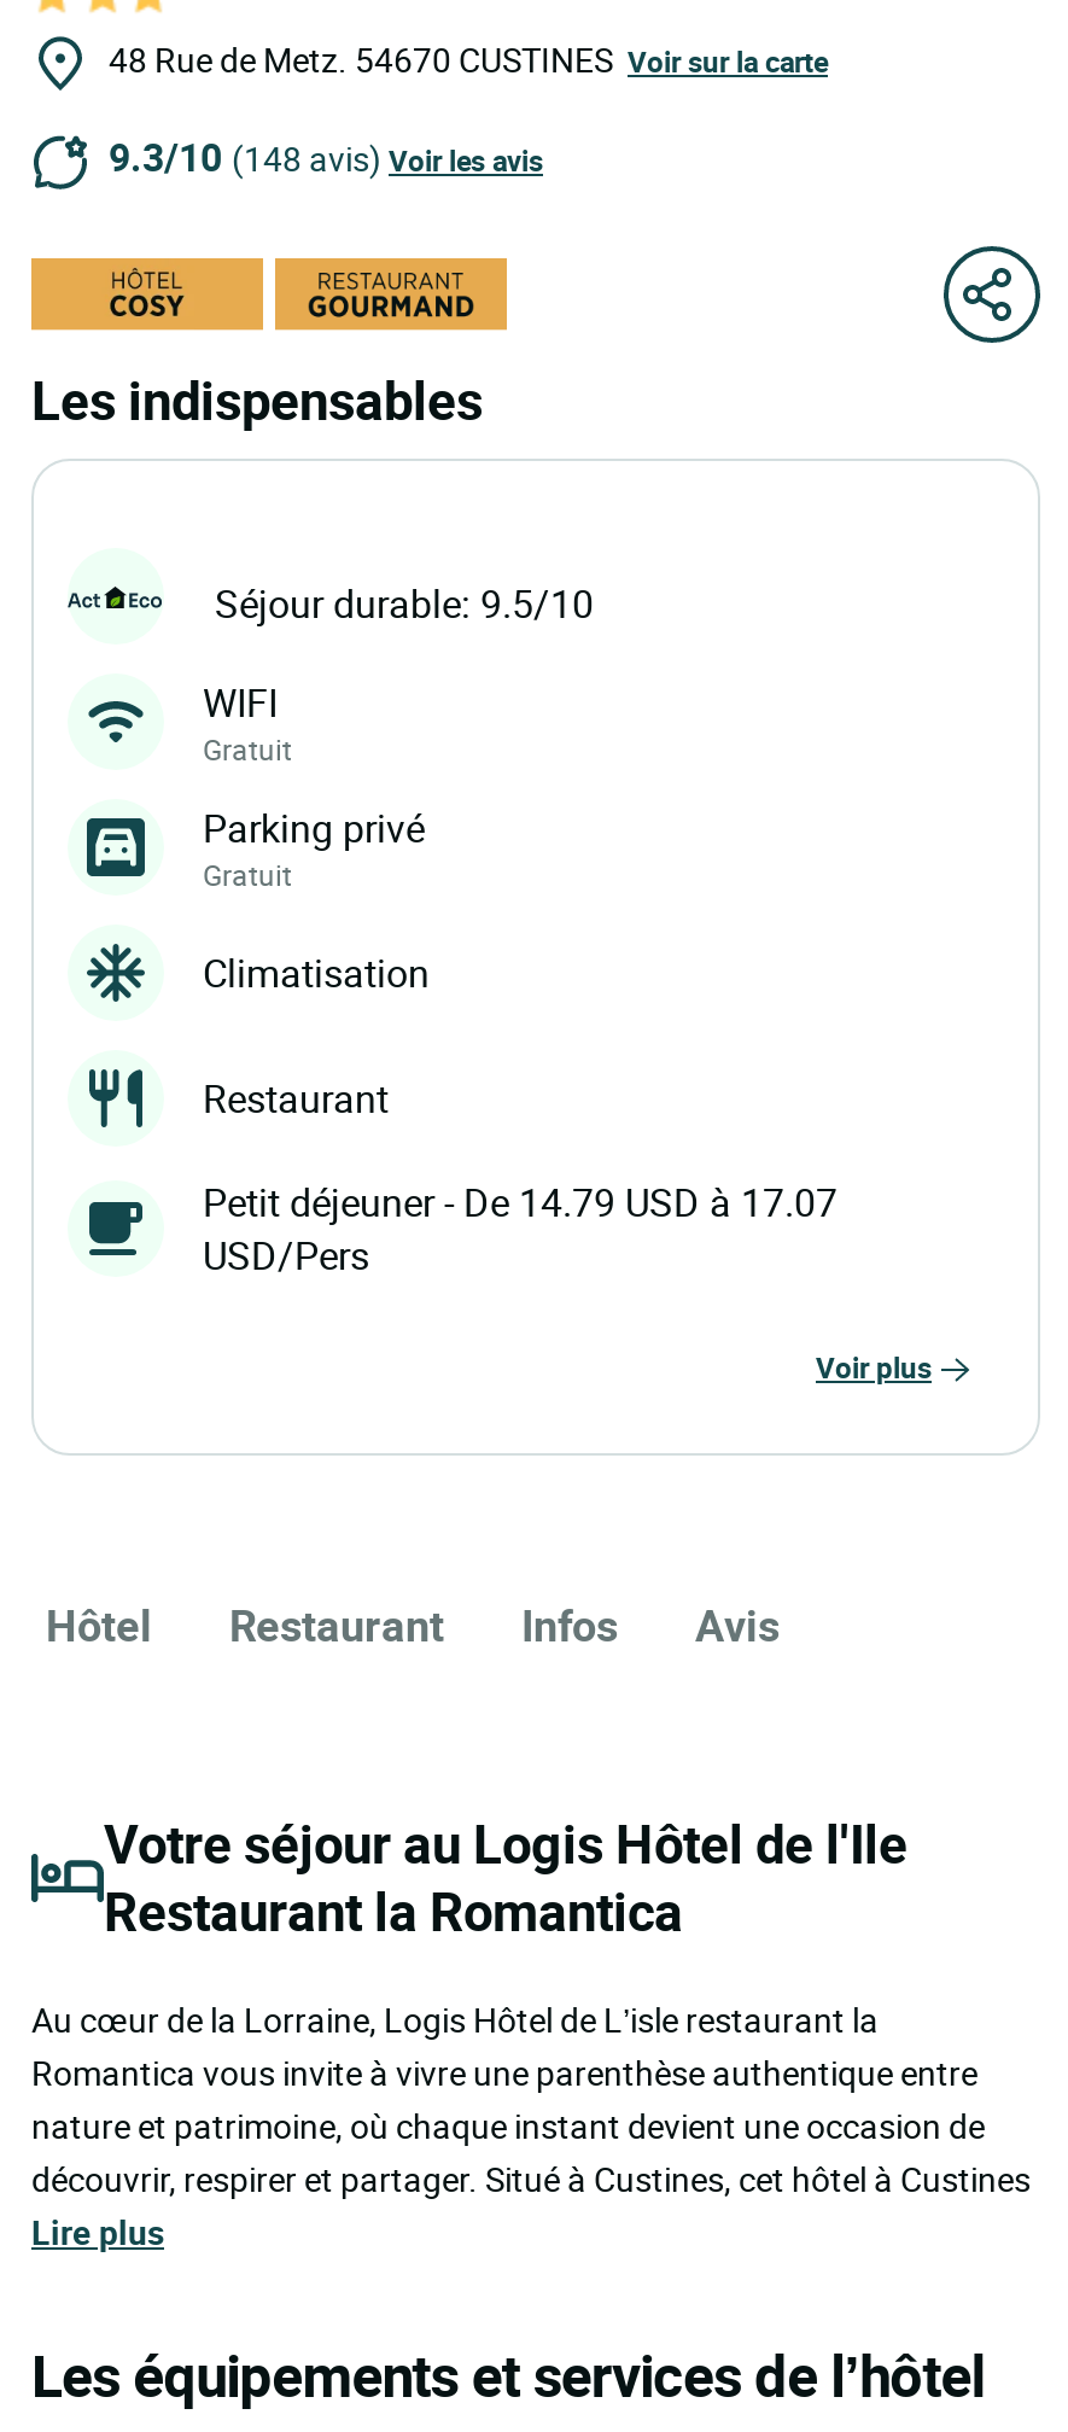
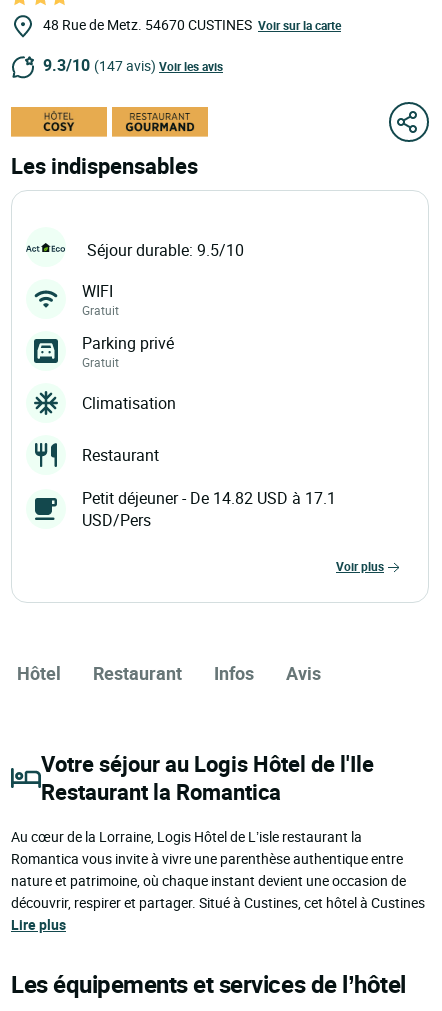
[109,131,543,184] 9.3/10 (148 avis) Voir les avis -> [43,54,223,76] 9.3/10 (147 avis) Voir les avis
[203,1176,838,1229] Petit déjeuner - De 14.79 USD à 17.07 -> [82,487,336,509] Petit déjeuner - De 14.82 USD à 17.1

